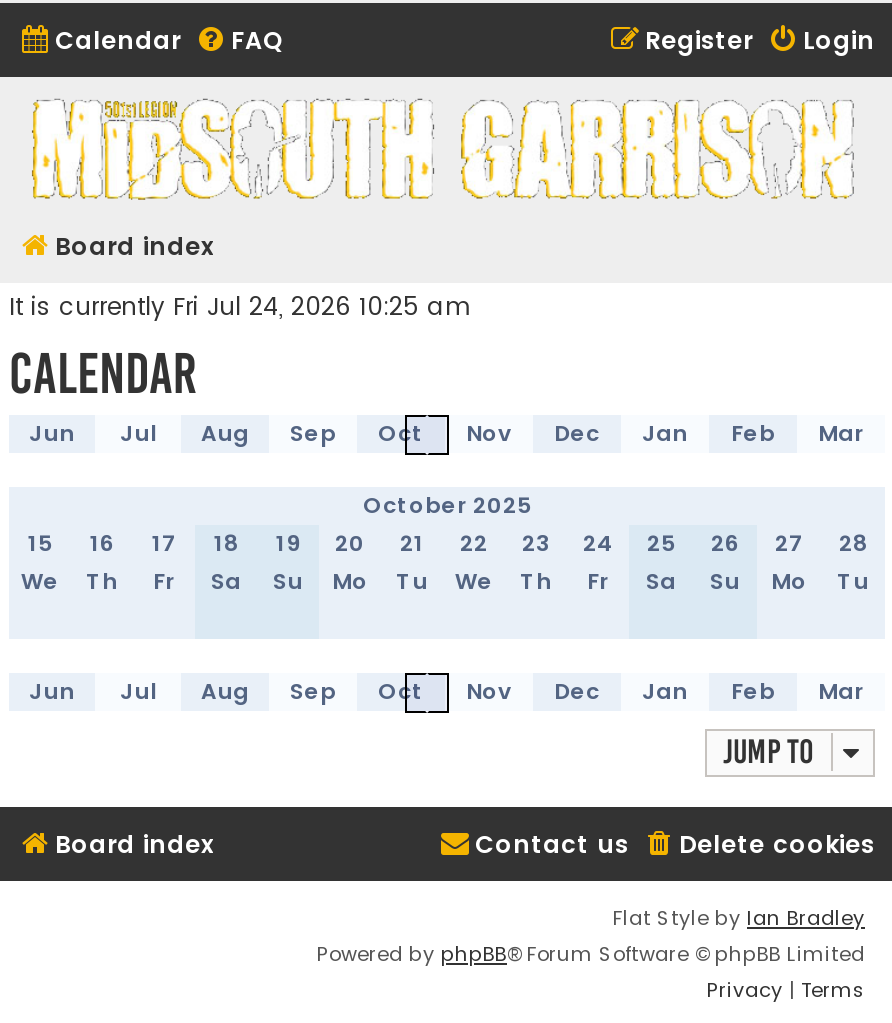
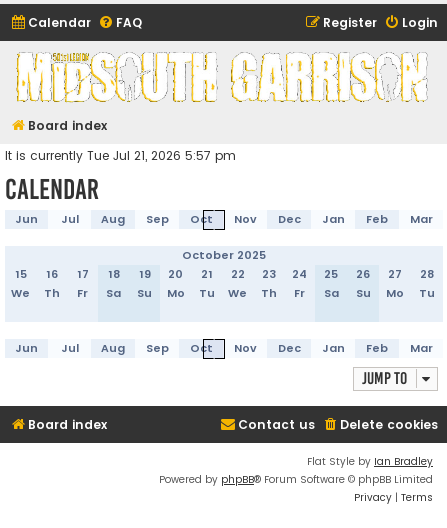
[9,290,471,324] It is currently Fri Jul 24, 2026 10:25 am -> [5,147,236,164] It is currently Tue Jul 21, 2026 5:57 pm

